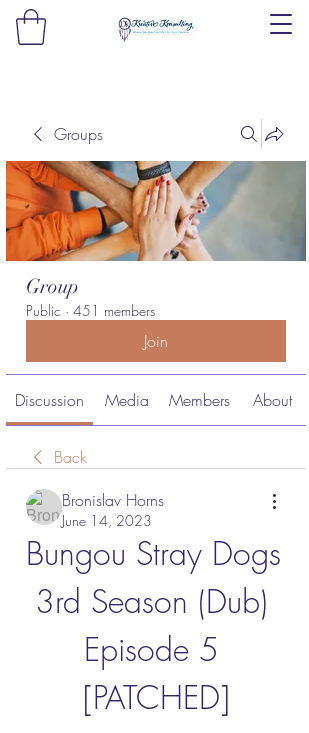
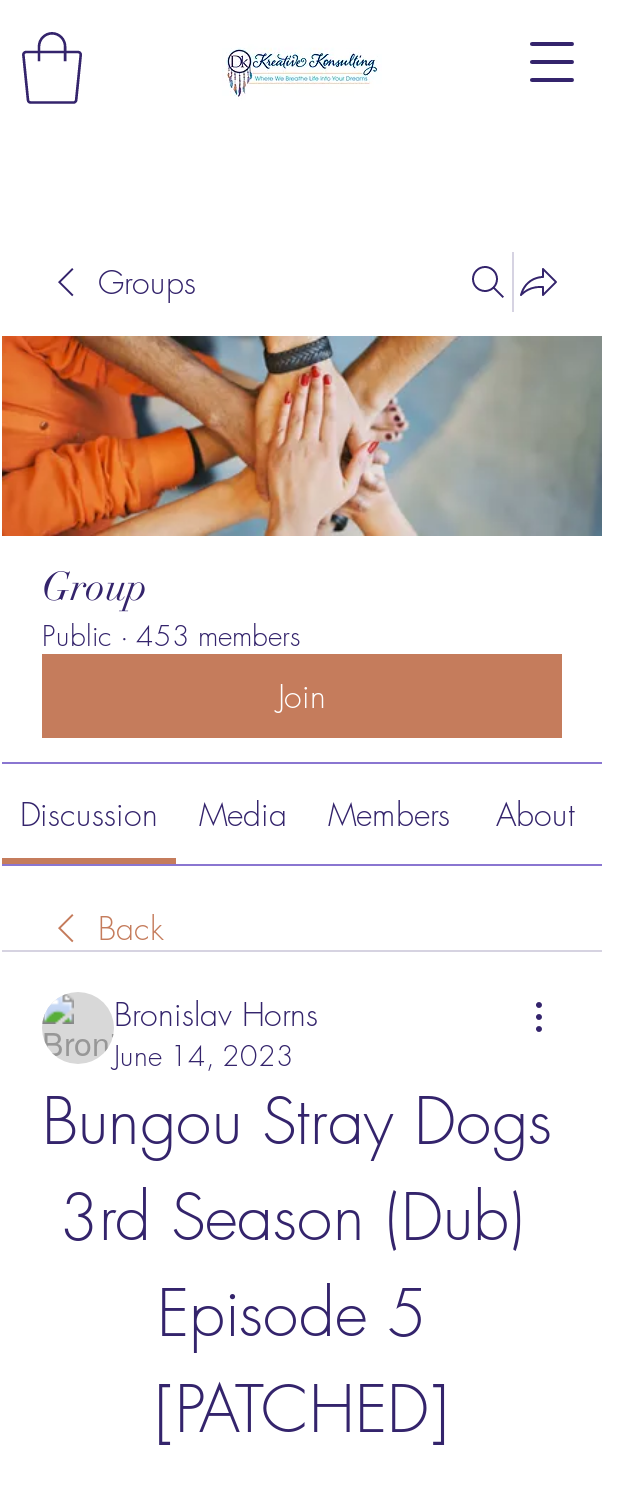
[26,301,155,320] Public · 451 members -> [42,615,300,653] Public · 453 members

